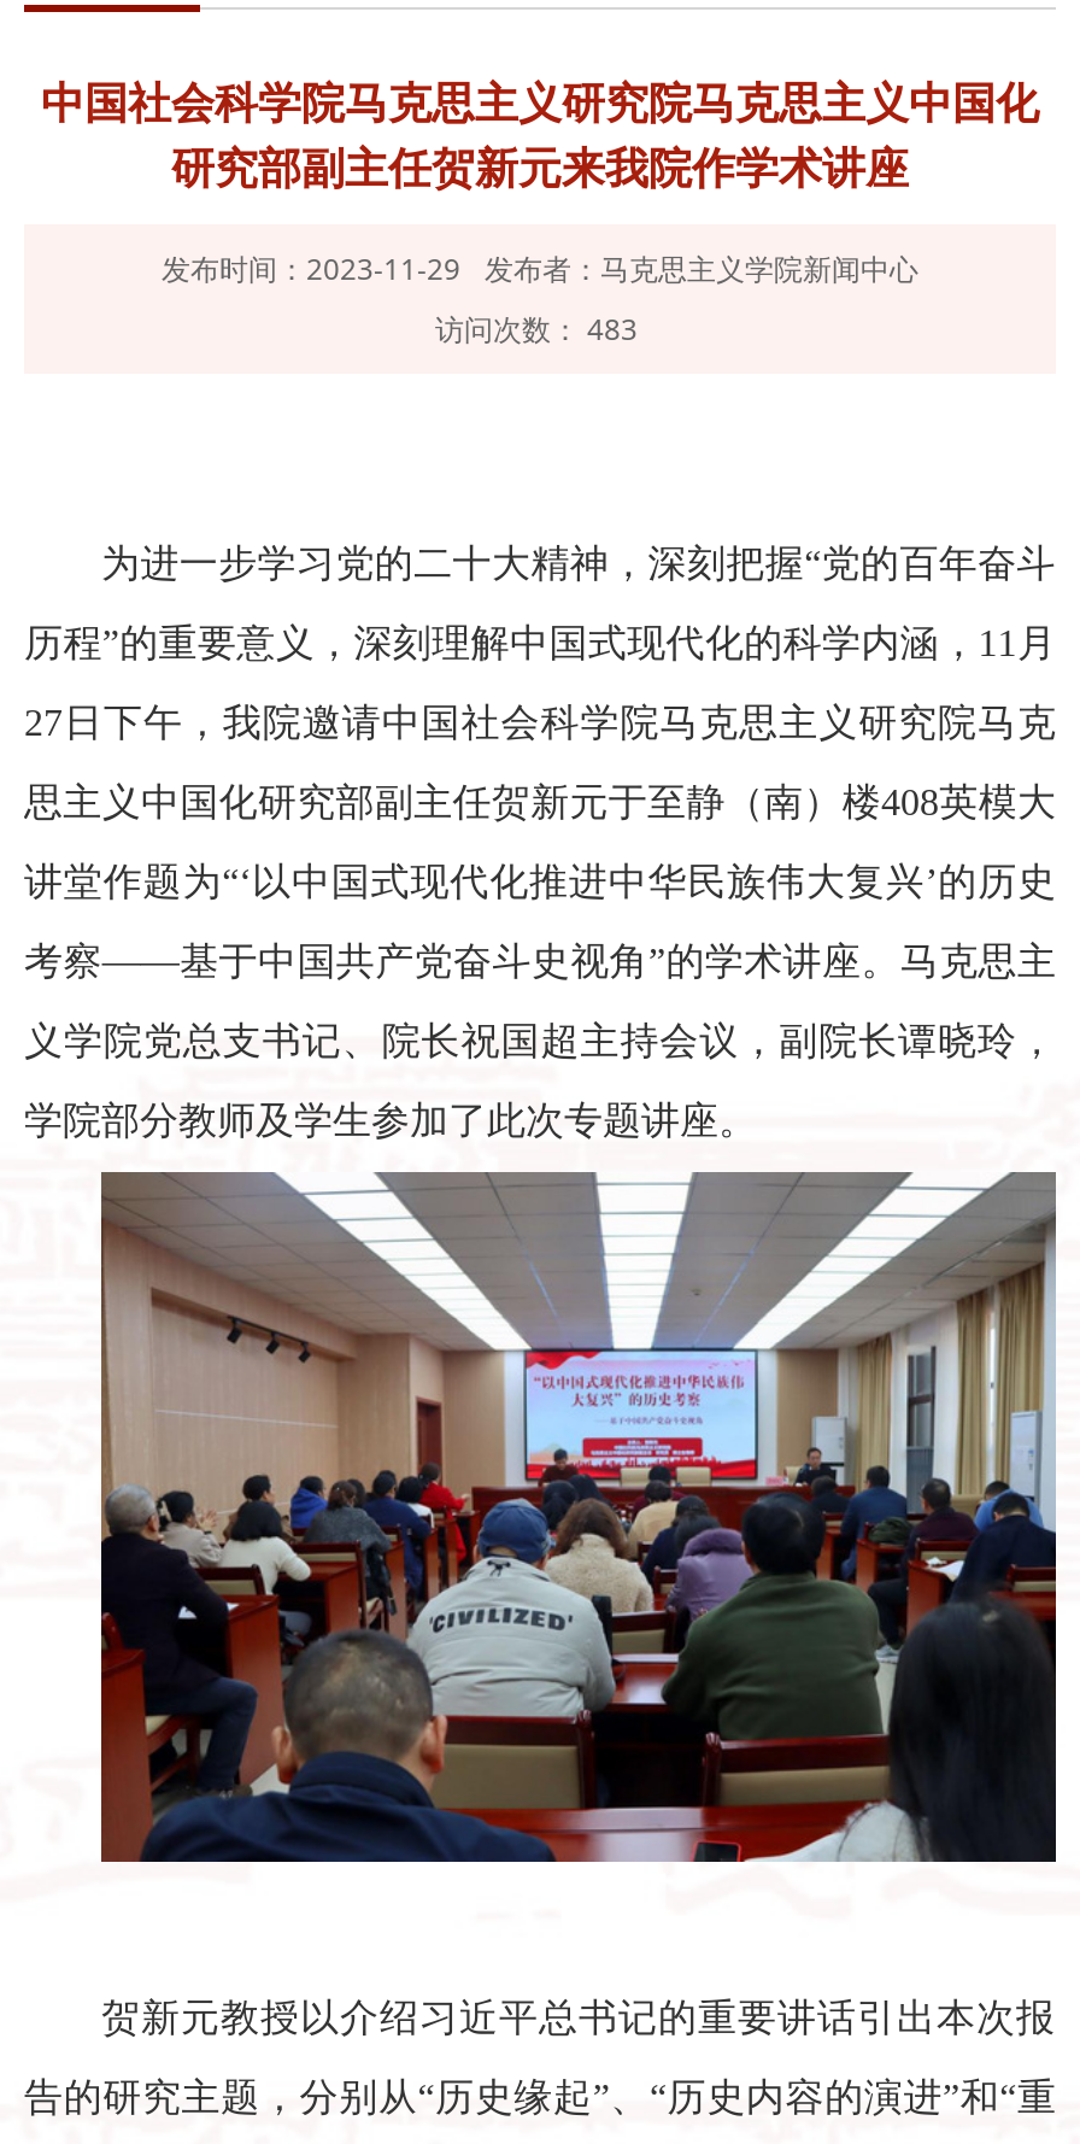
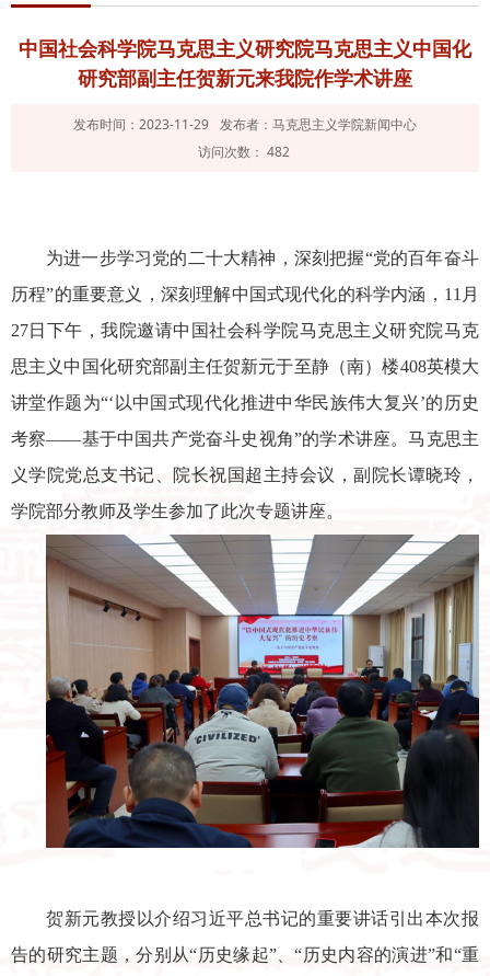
[435,309,638,350] 访问次数： 483 -> [197,142,289,161] 访问次数： 482

